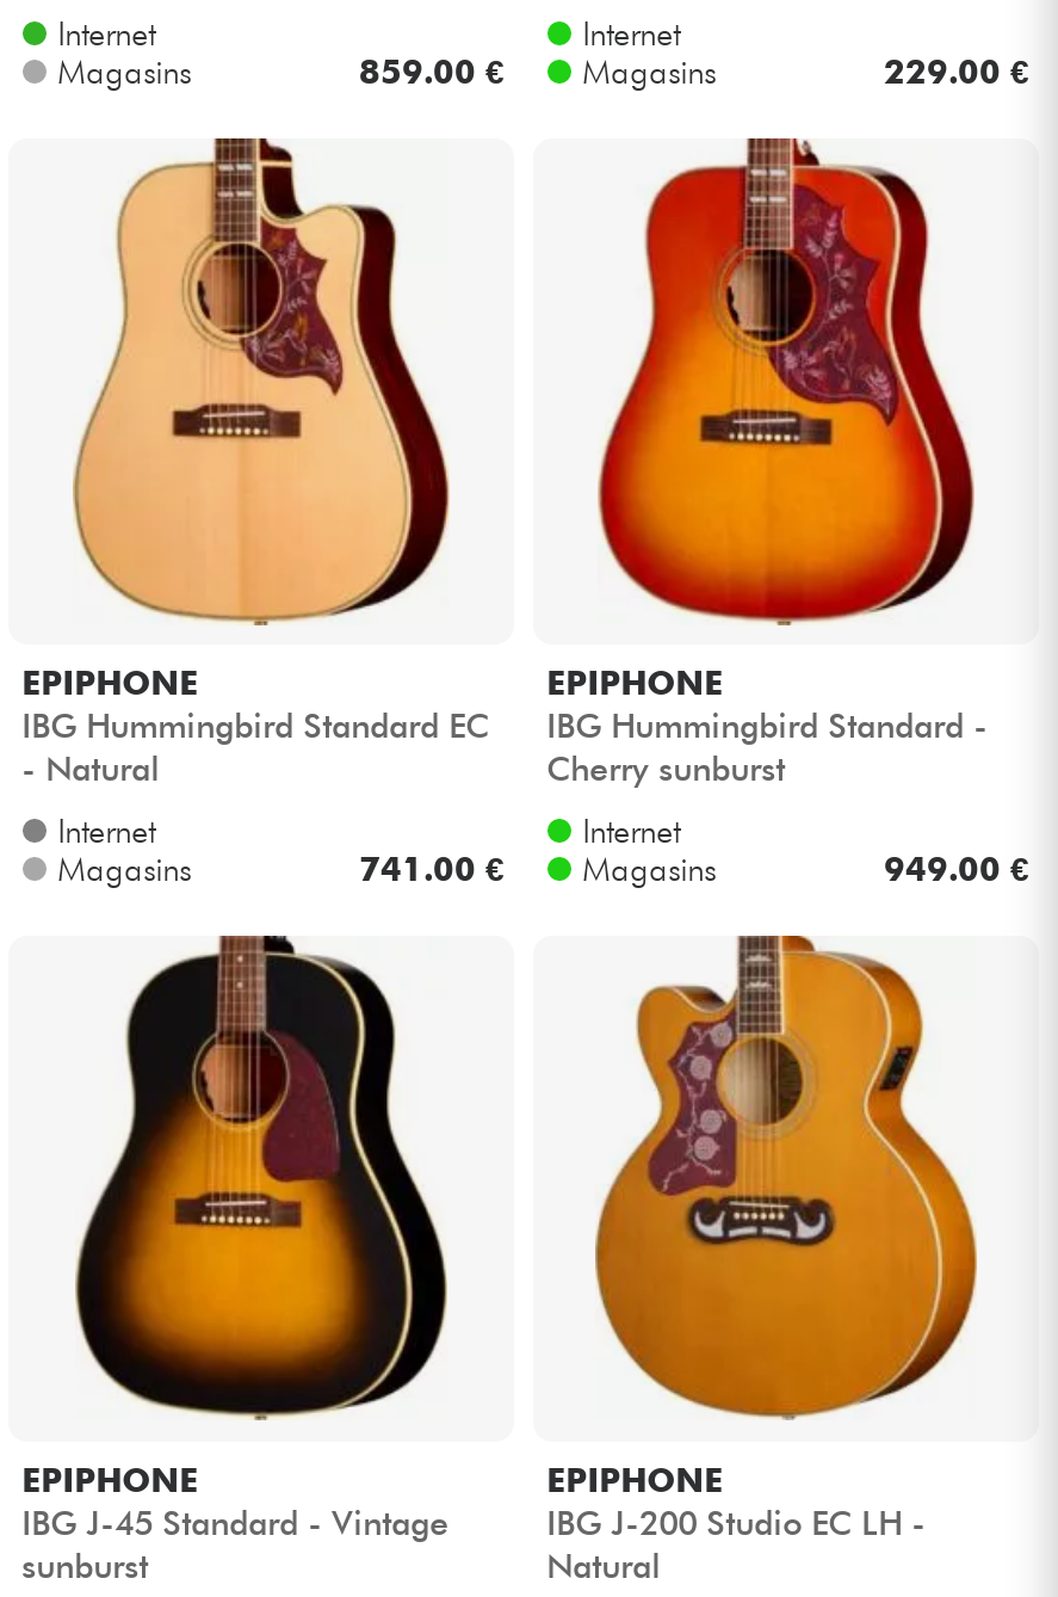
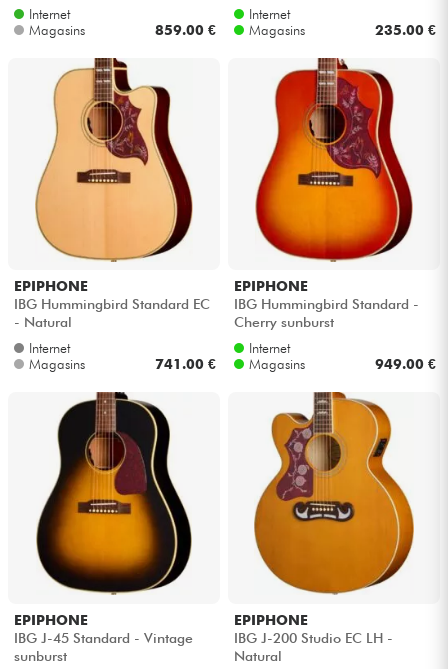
[884,53,1029,91] 229.00 € -> [375,22,436,38] 235.00 €

